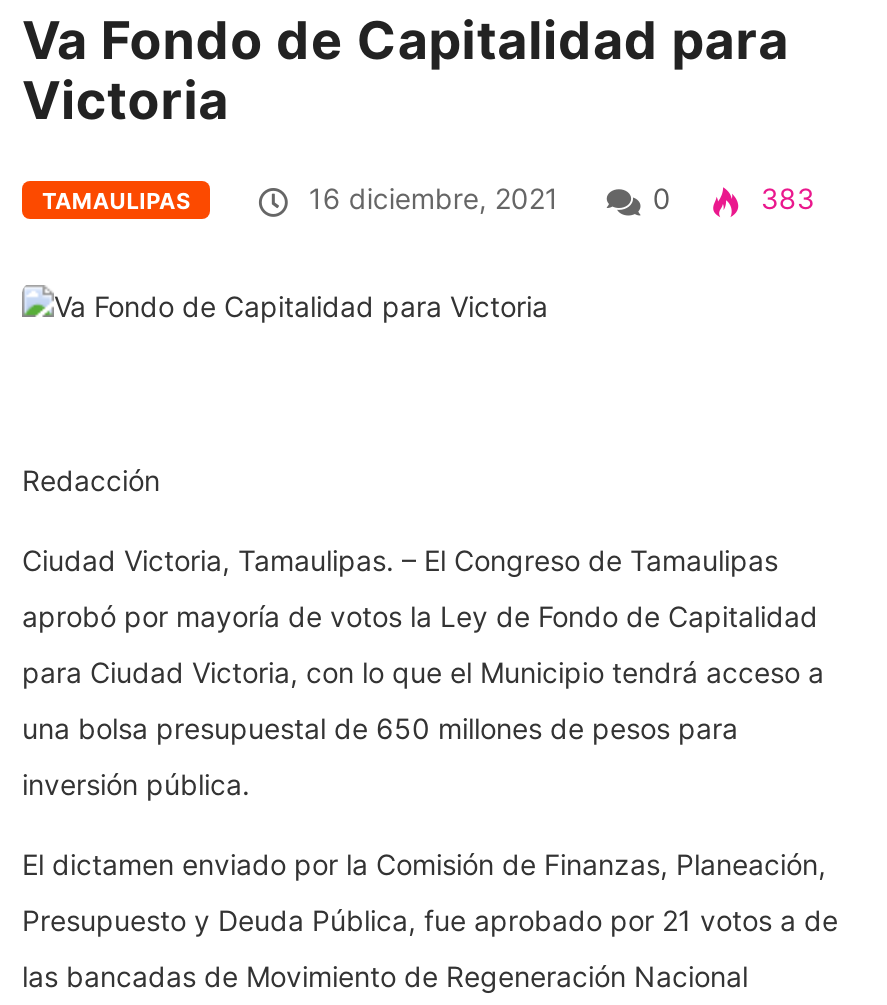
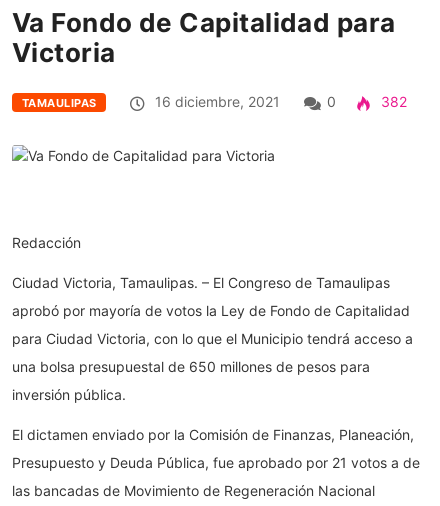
[753,181,815,215] 383 -> [377,93,407,110] 382

